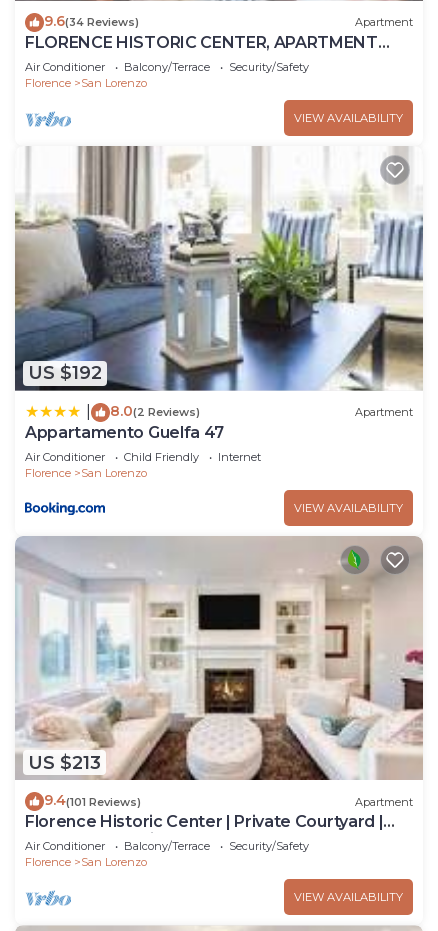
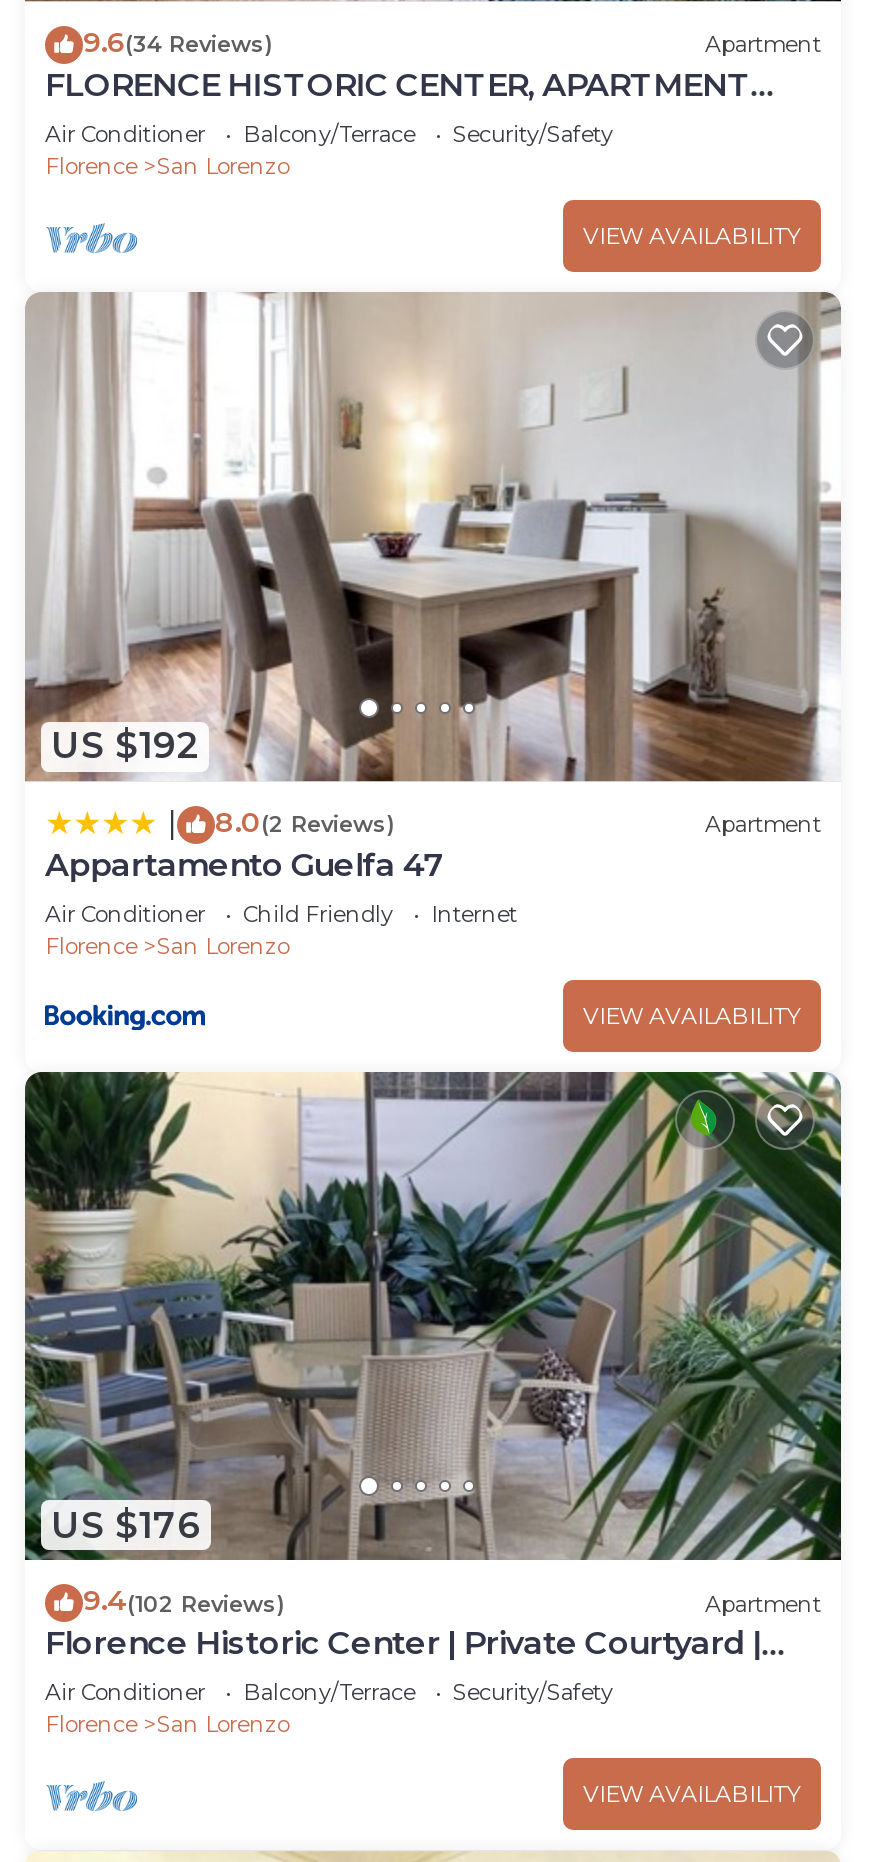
[14,145,424,392] [image] -> [23,290,843,784] [image]
[15,536,424,781] [image] | US $213 -> [23,1070,843,1562] [image] | US $176
[44,791,141,809] 9.4(101 Reviews) -> [83,1583,285,1619] 9.4(102 Reviews)

